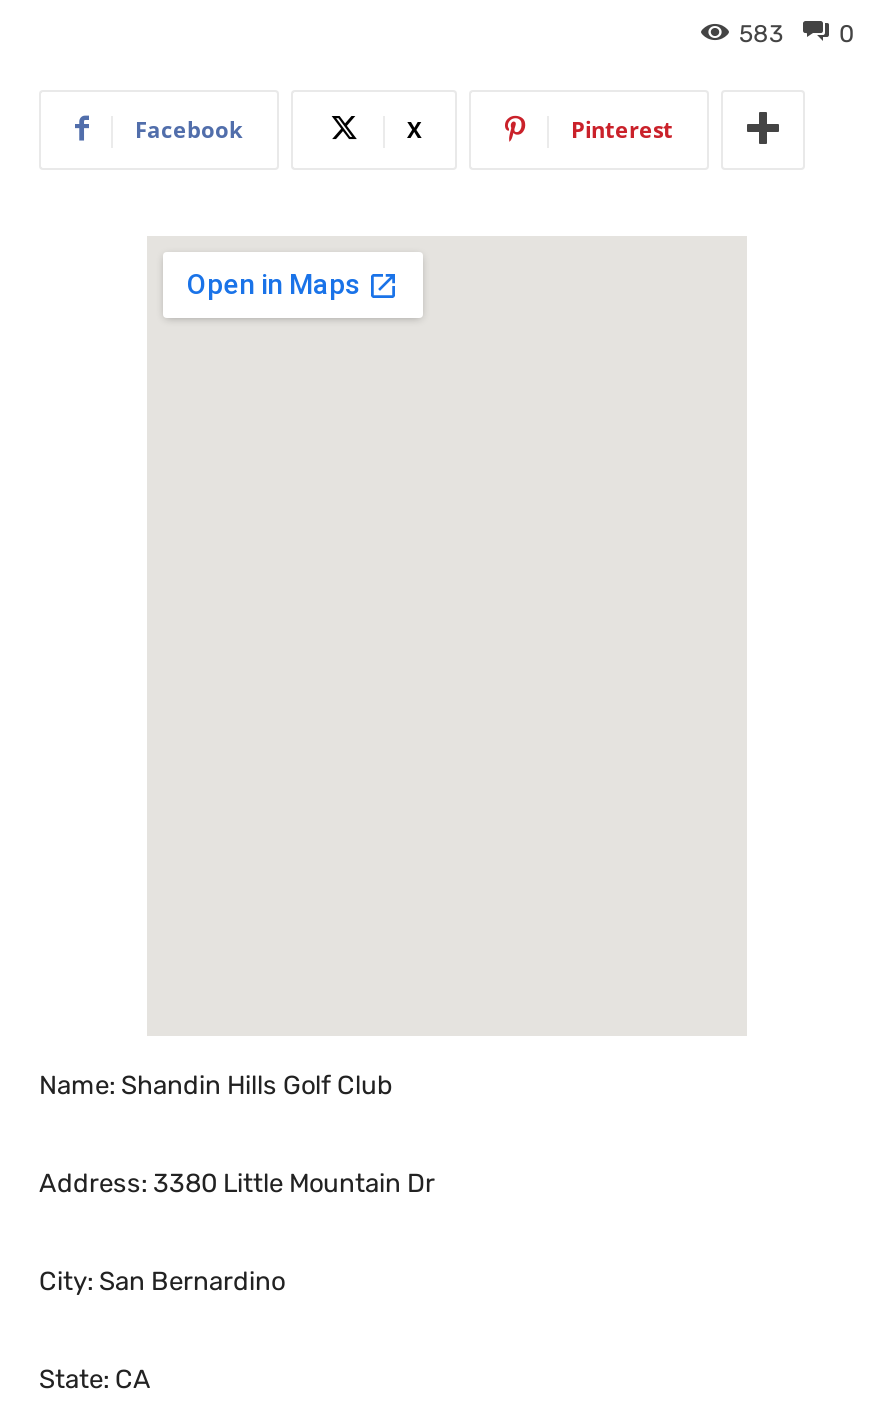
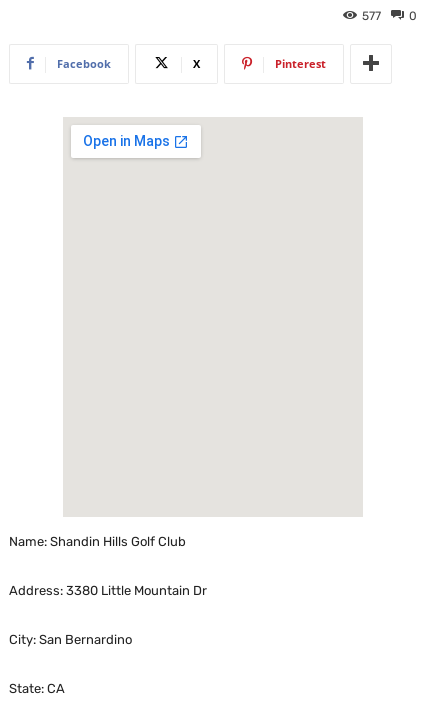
[739,20,783,48] 583 -> [362,9,381,23] 577

